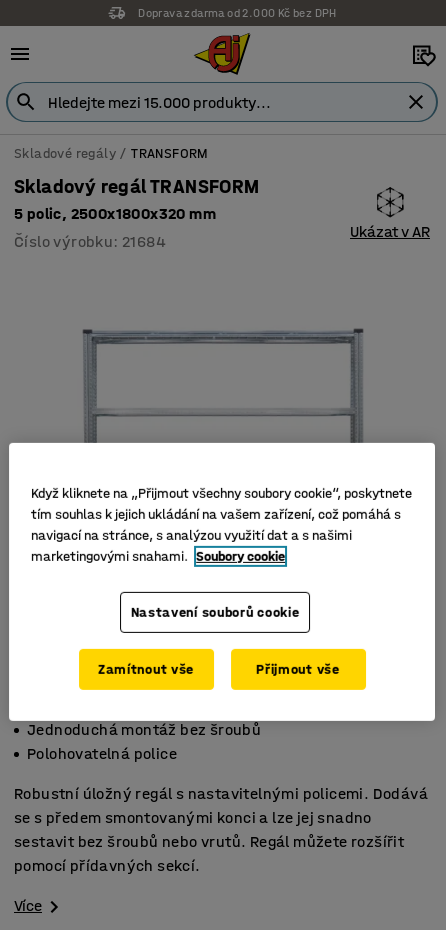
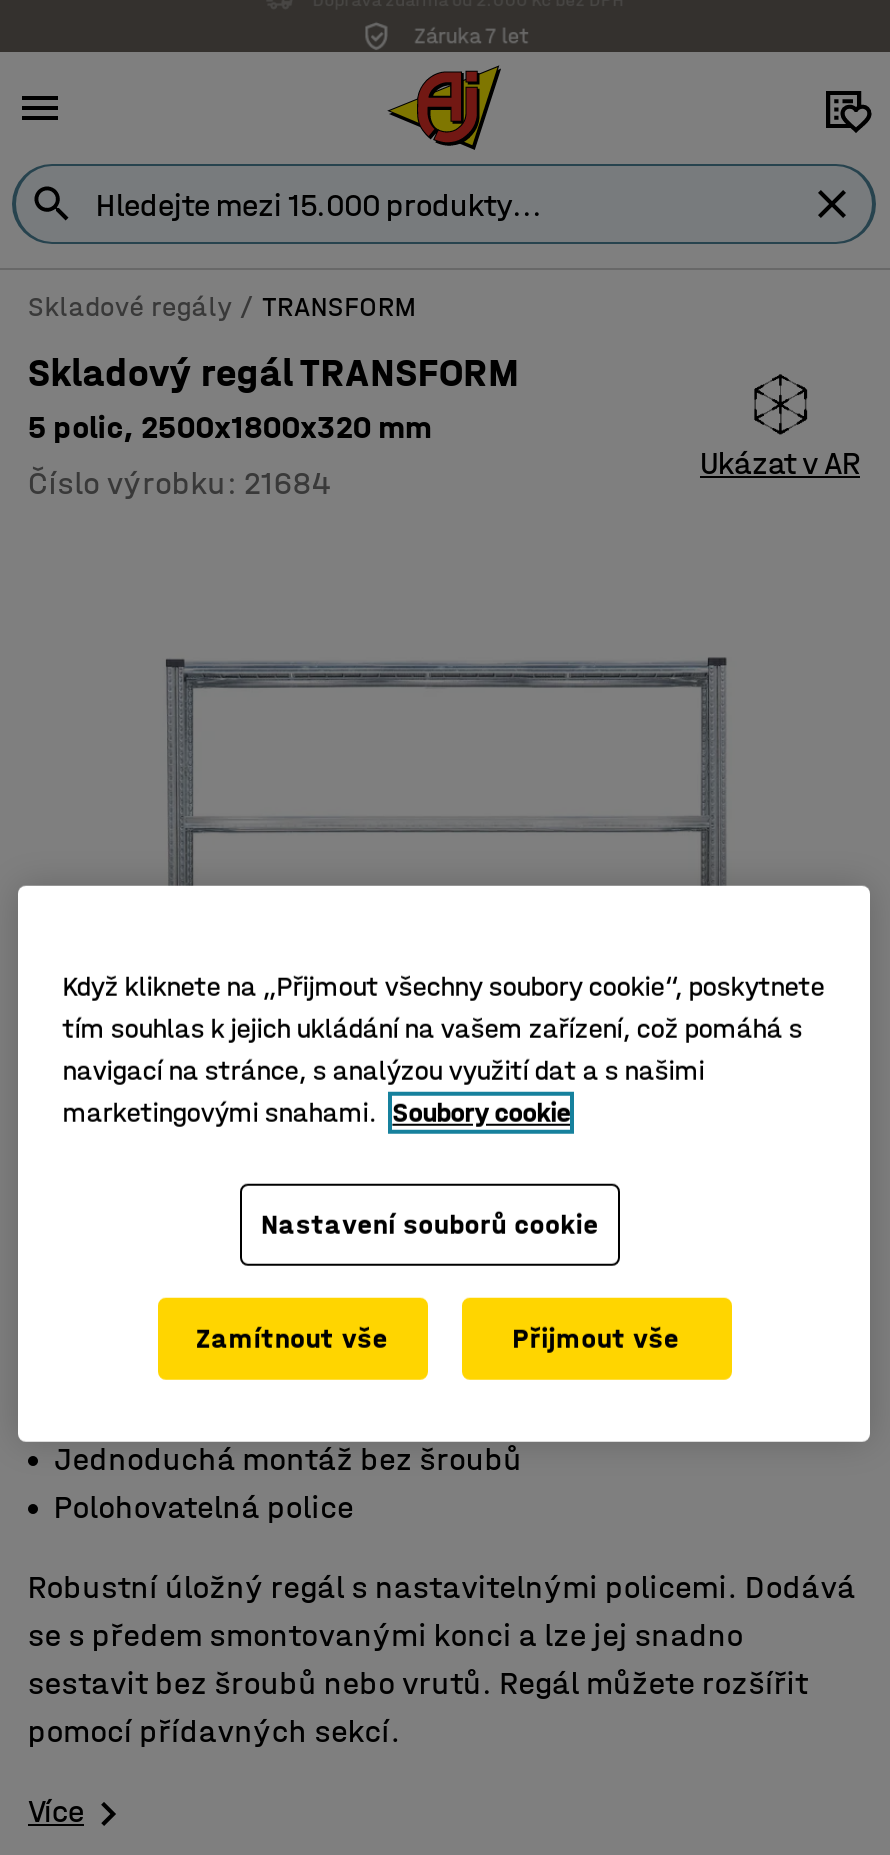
[138,6,336,20] Doprava zdarma od 2.000 Kč bez DPH -> [411,12,537,40] Záruka 7 let

